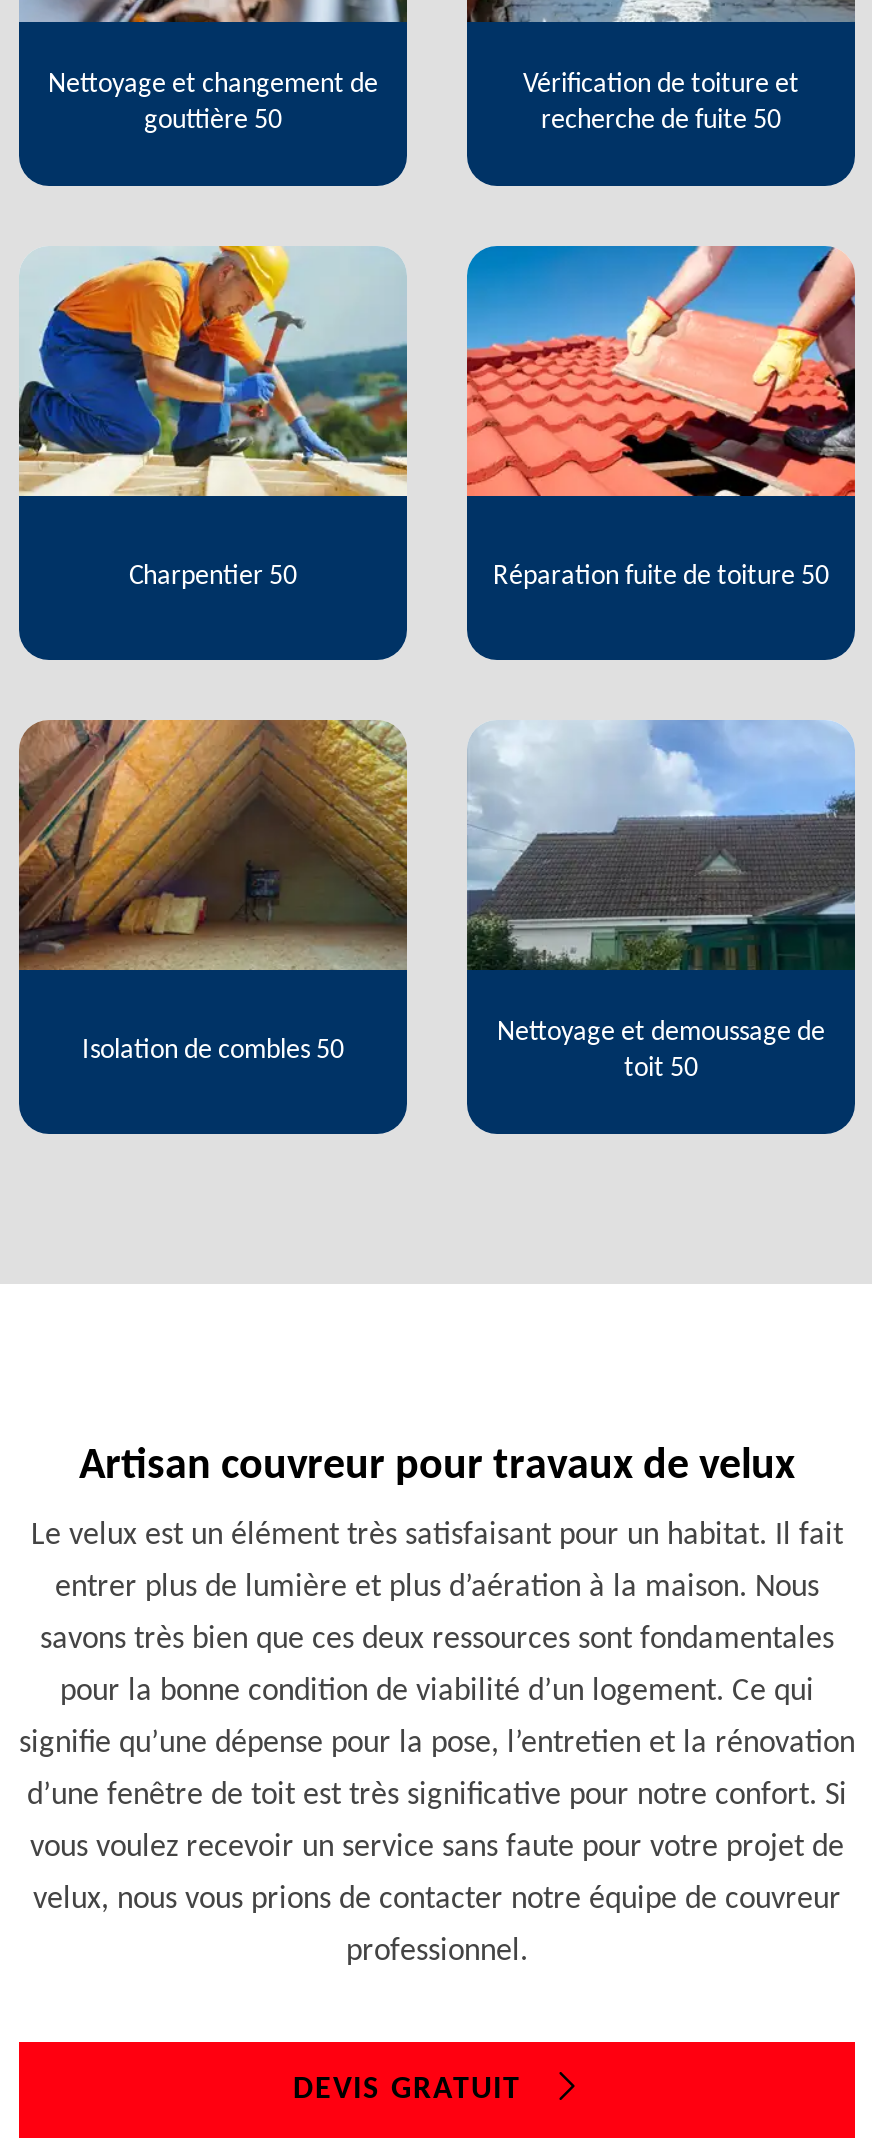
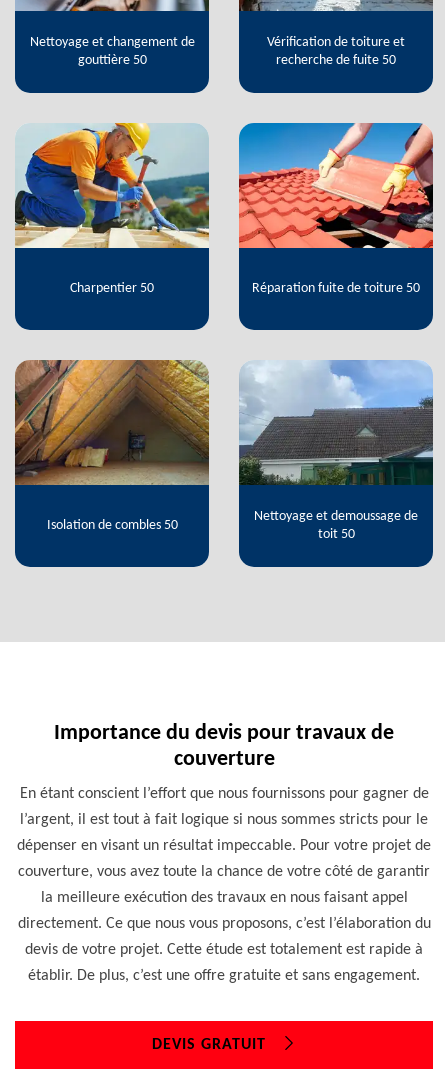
[19,1443,855,1967] Artisan couvreur pour travaux de velux | Le velux est un élément très satisfaisant pour un habitat. Il fait | entrer plus de lumière et plus d’aération à la maison. Nous | savons très bien que ces deux ressources sont fondamentales | pour la bonne condition de viabilité d’un logement. Ce qui | signifie qu’une dépense pour la pose, l’entretien et la rénovation | d’une fenêtre de toit est très significative pour notre confort. Si | vous voulez recevoir un service sans faute pour votre projet de | velux, nous vous prions de contacter notre équipe de couvreur | professionnel. -> [17,721,431,983] Importance du devis pour travaux de | couverture | En étant conscient l’effort que nous fournissons pour gagner de | l’argent, il est tout à fait logique si nous sommes stricts pour le | dépenser en visant un résultat impeccable. Pour votre projet de | couverture, vous avez toute la chance de votre côté de garantir | la meilleure exécution des travaux en nous faisant appel | directement. Ce que nous vous proposons, c’est l’élaboration du | devis de votre projet. Cette étude est totalement est rapide à | établir. De plus, c’est une offre gratuite et sans engagement.

